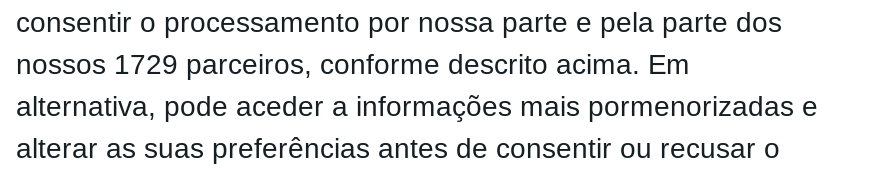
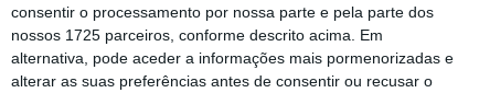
[16,49,690,81] nossos 1729 parceiros, conforme descrito acima. Em -> [11,27,383,44] nossos 1725 parceiros, conforme descrito acima. Em

